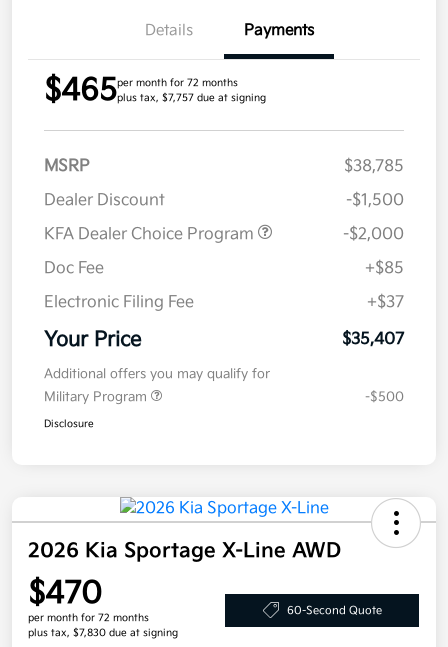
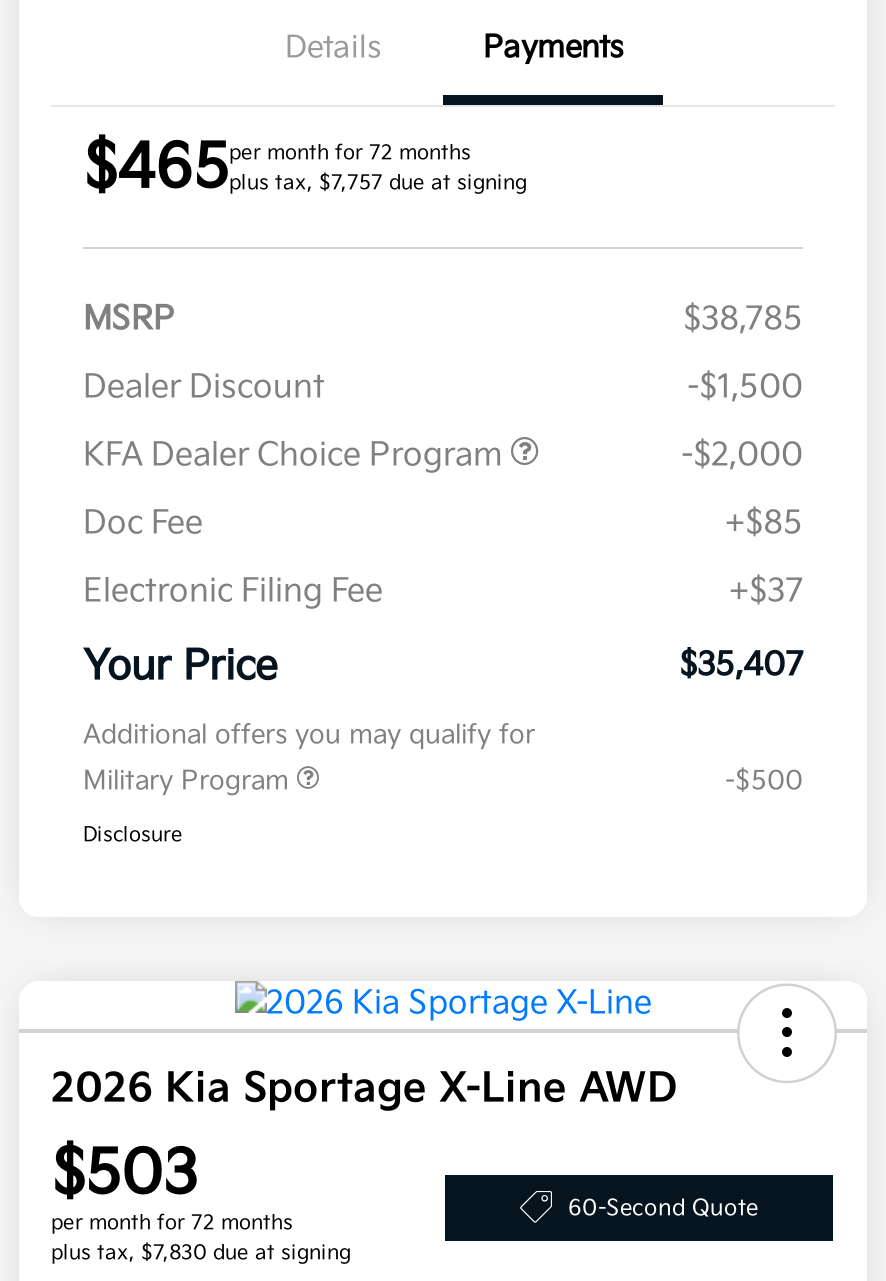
[28,576,102,612] $470 -> [51,1139,199,1211] $503

